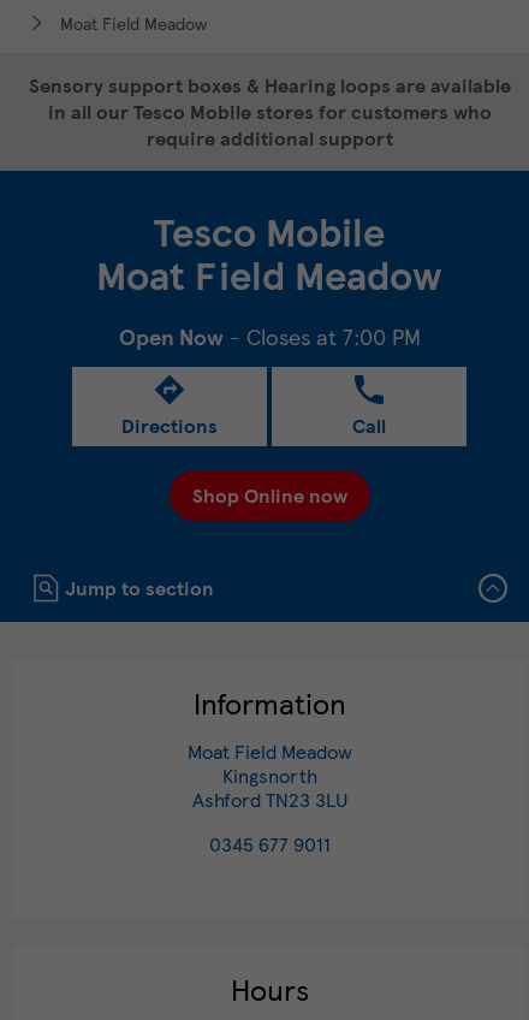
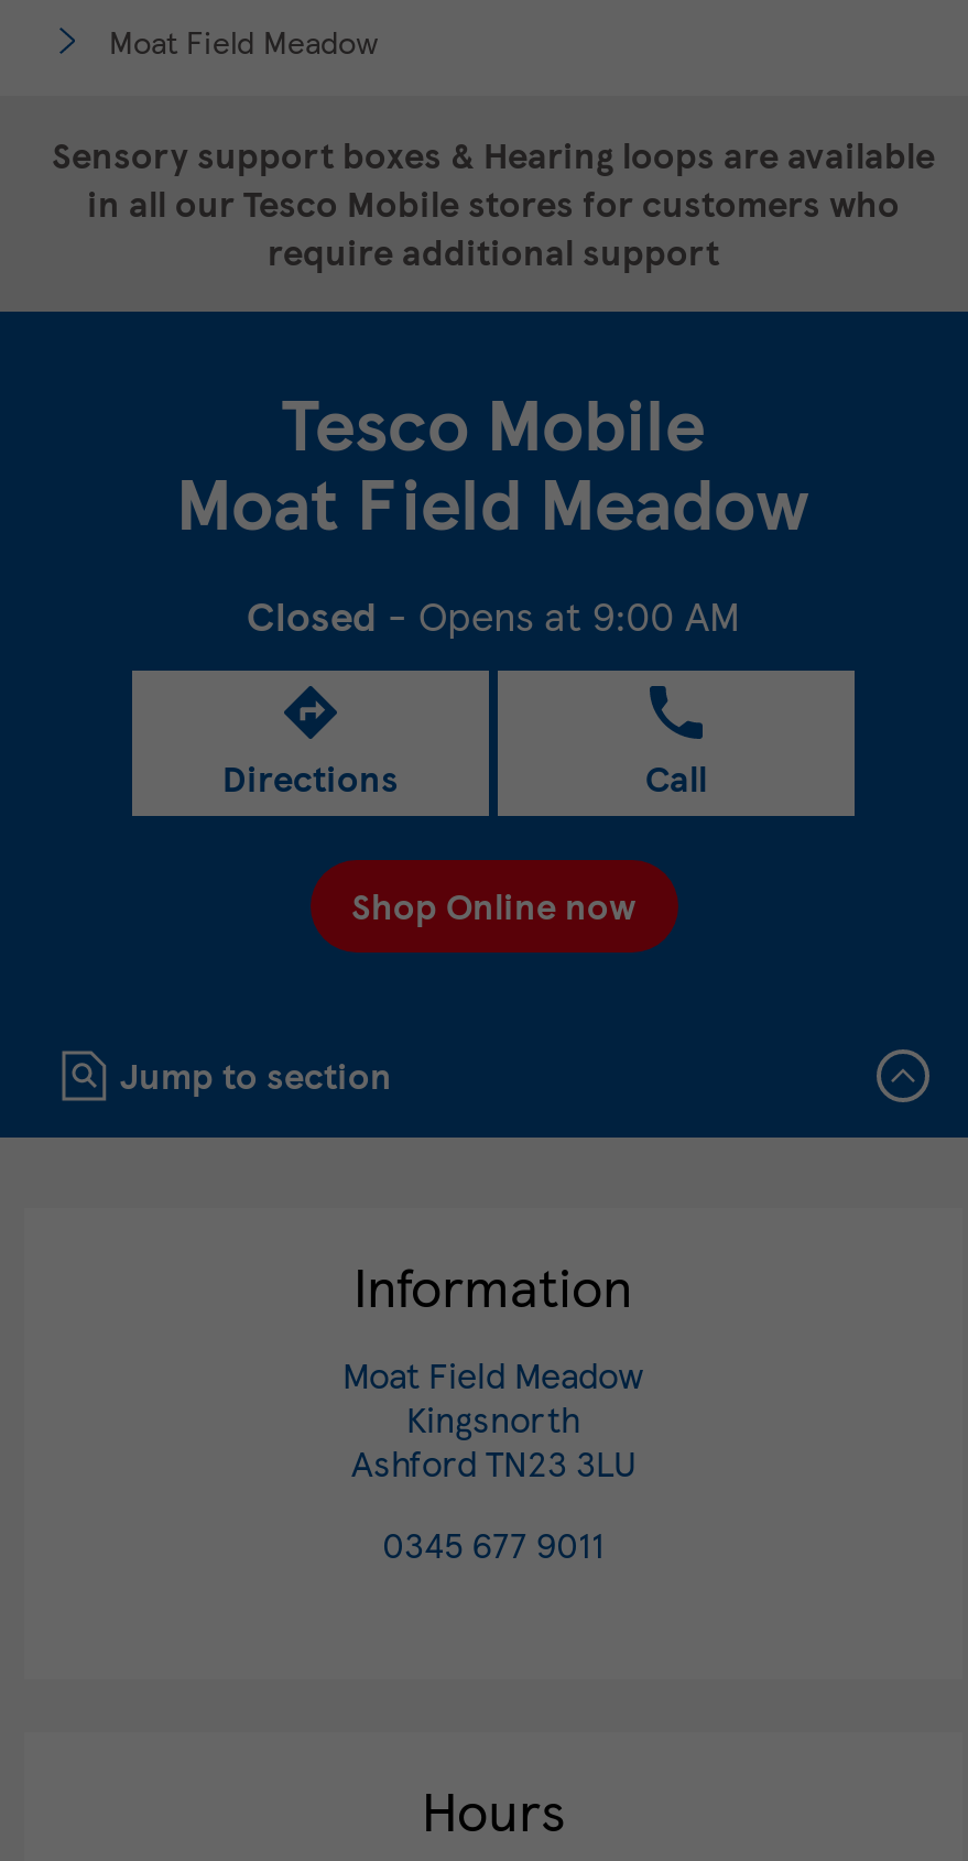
[118,321,420,351] Open Now - Closes at 7:00 PM -> [247,587,740,642] Closed - Opens at 9:00 AM

